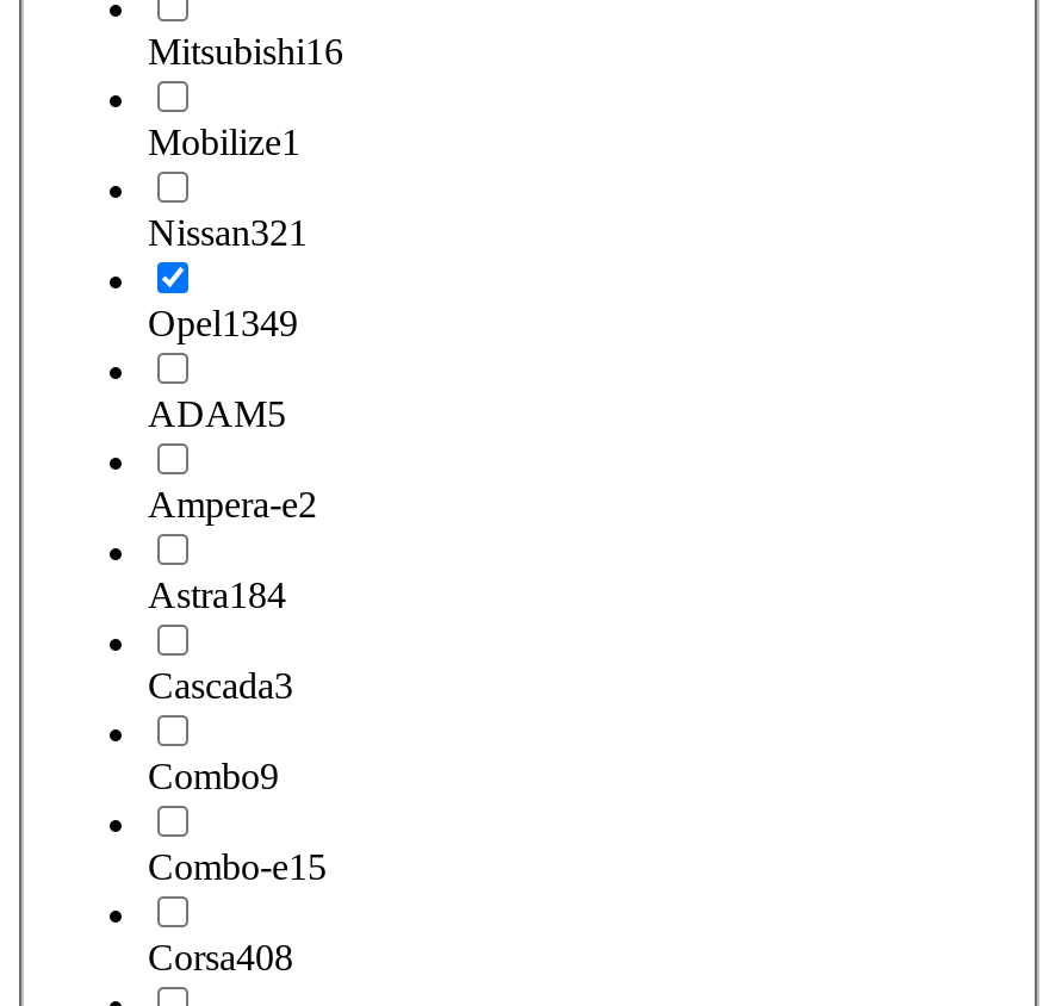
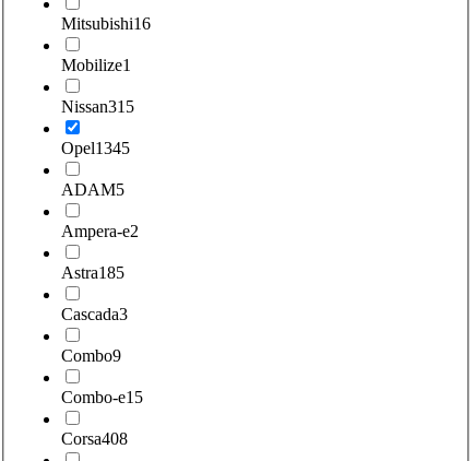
[148,212,308,252] Nissan321 -> [61,97,134,116] Nissan315
[148,303,298,343] Opel1349 -> [61,139,130,157] Opel1345
[148,574,286,615] Astra184 -> [61,263,124,282] Astra185

